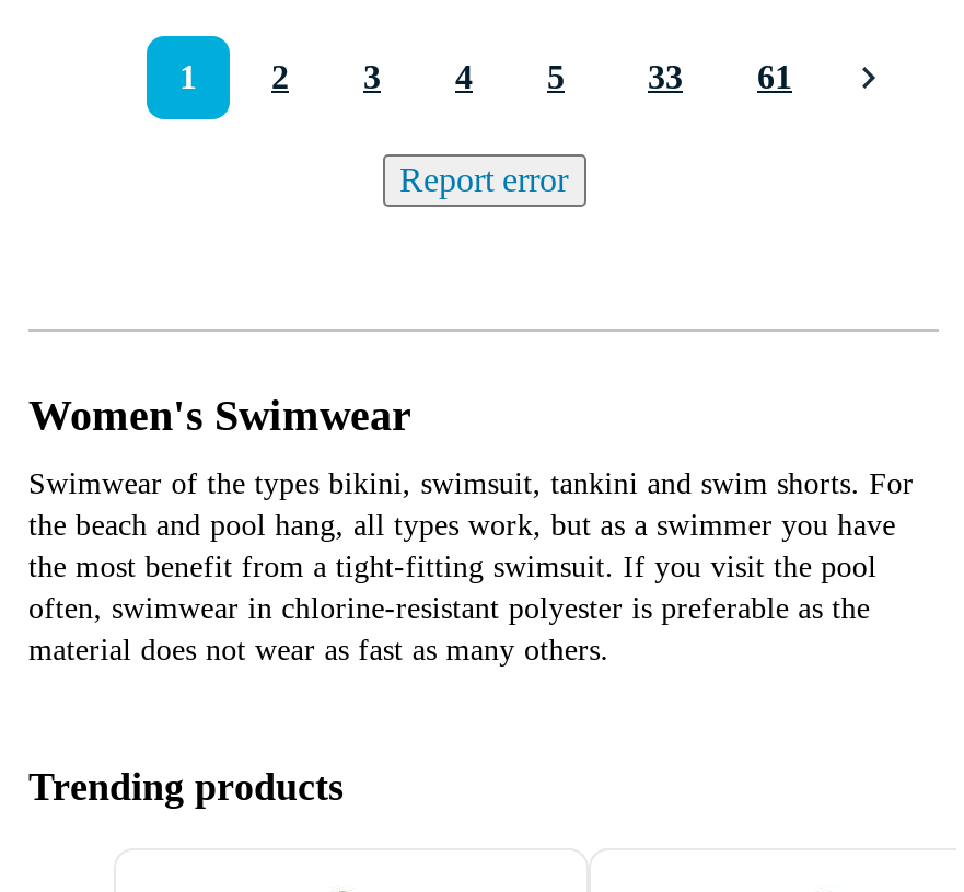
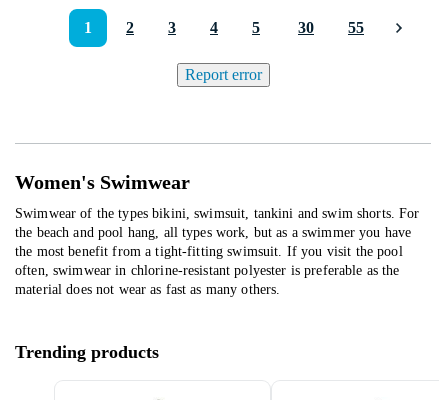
[648,58,683,95] 33 -> [298,19,314,36] 30
[757,58,792,95] 61 -> [348,19,364,36] 55

